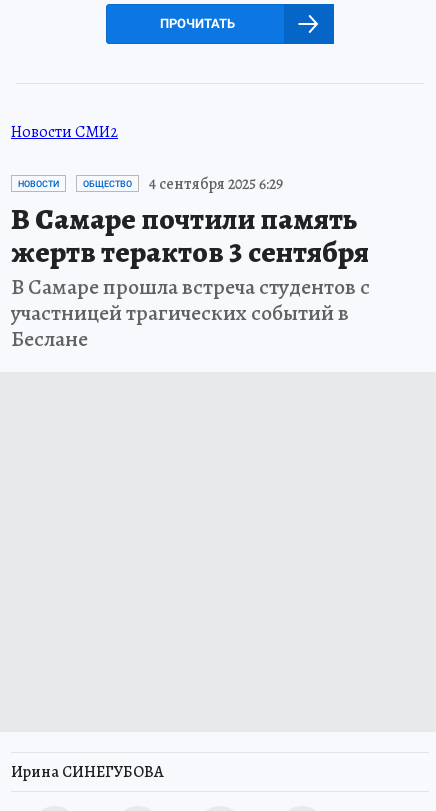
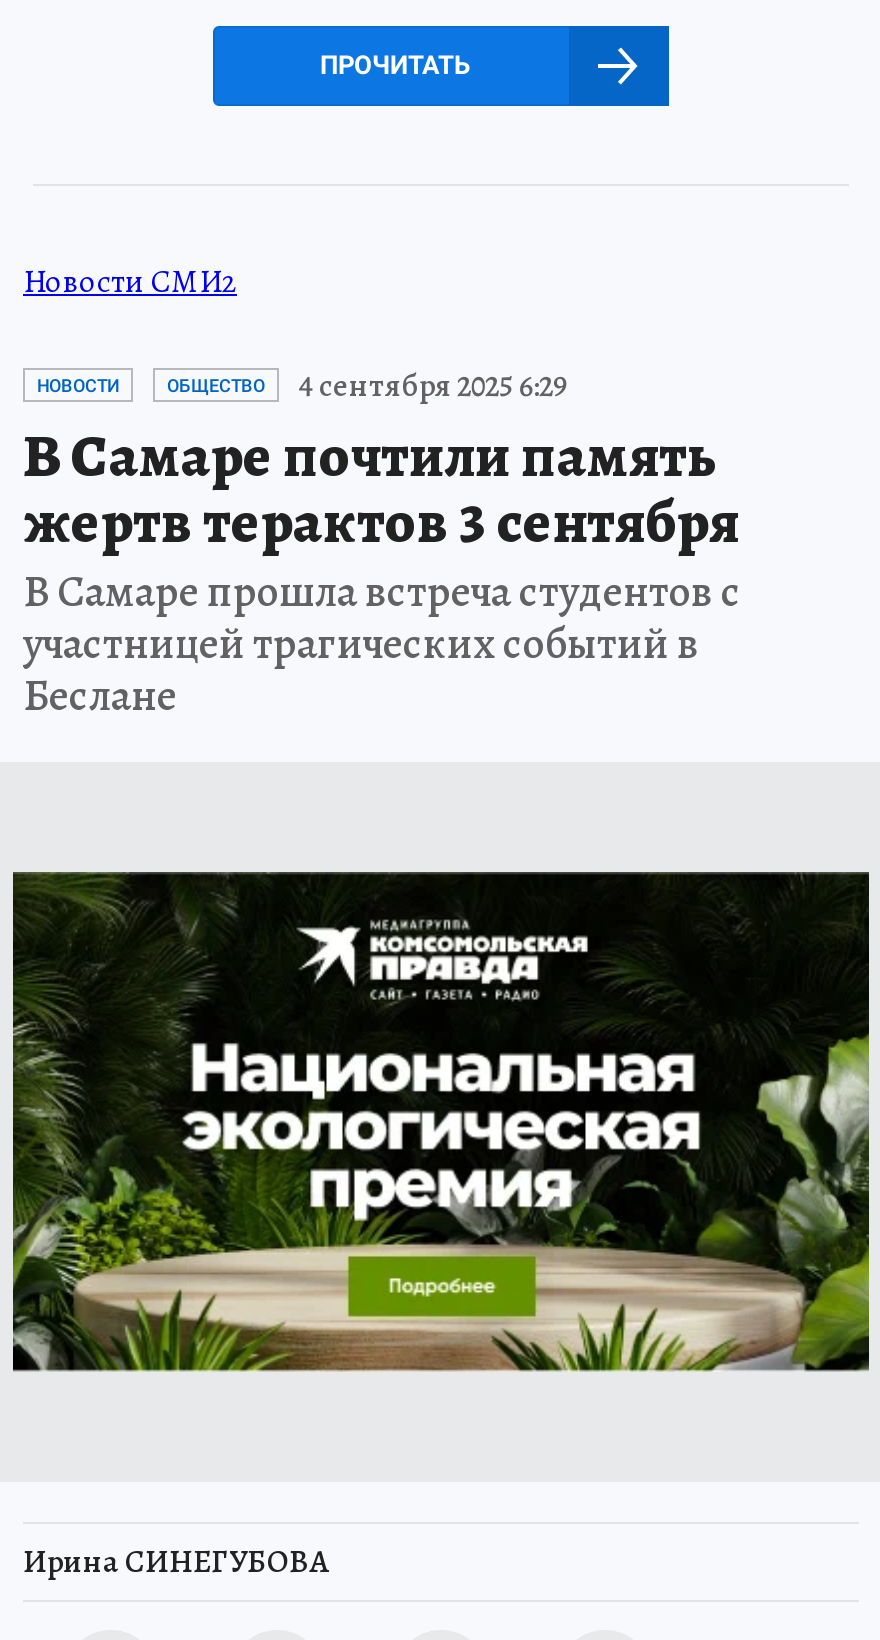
none -> [11,870,871,1374] [image]

